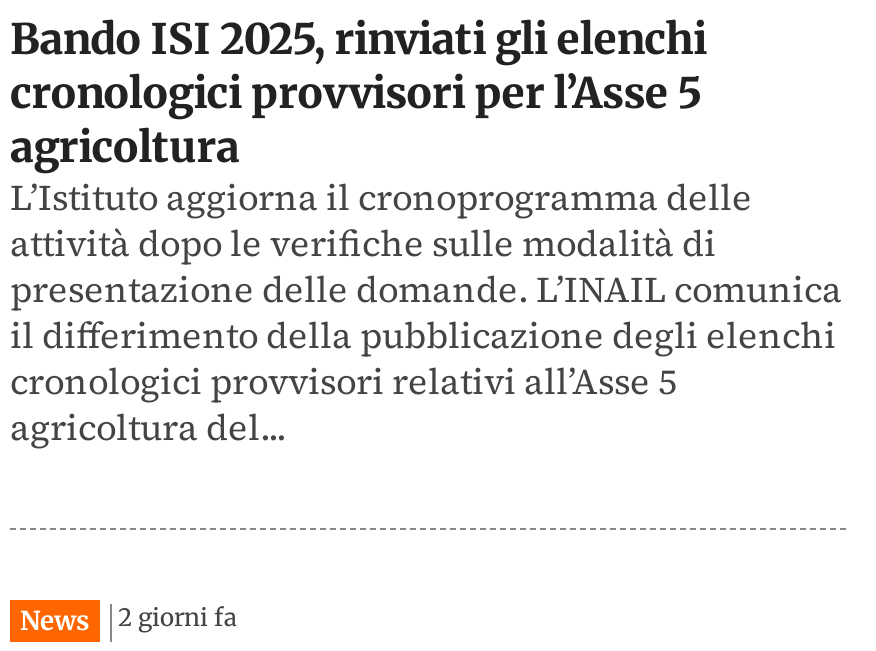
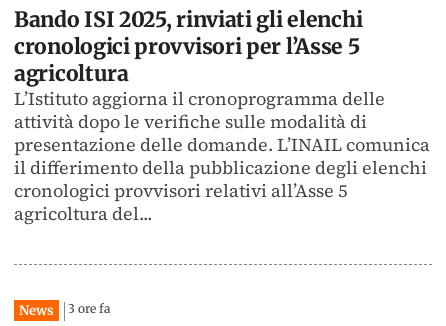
[20,601,236,637] News 2 giorni fa -> [19,301,110,319] News 3 ore fa

